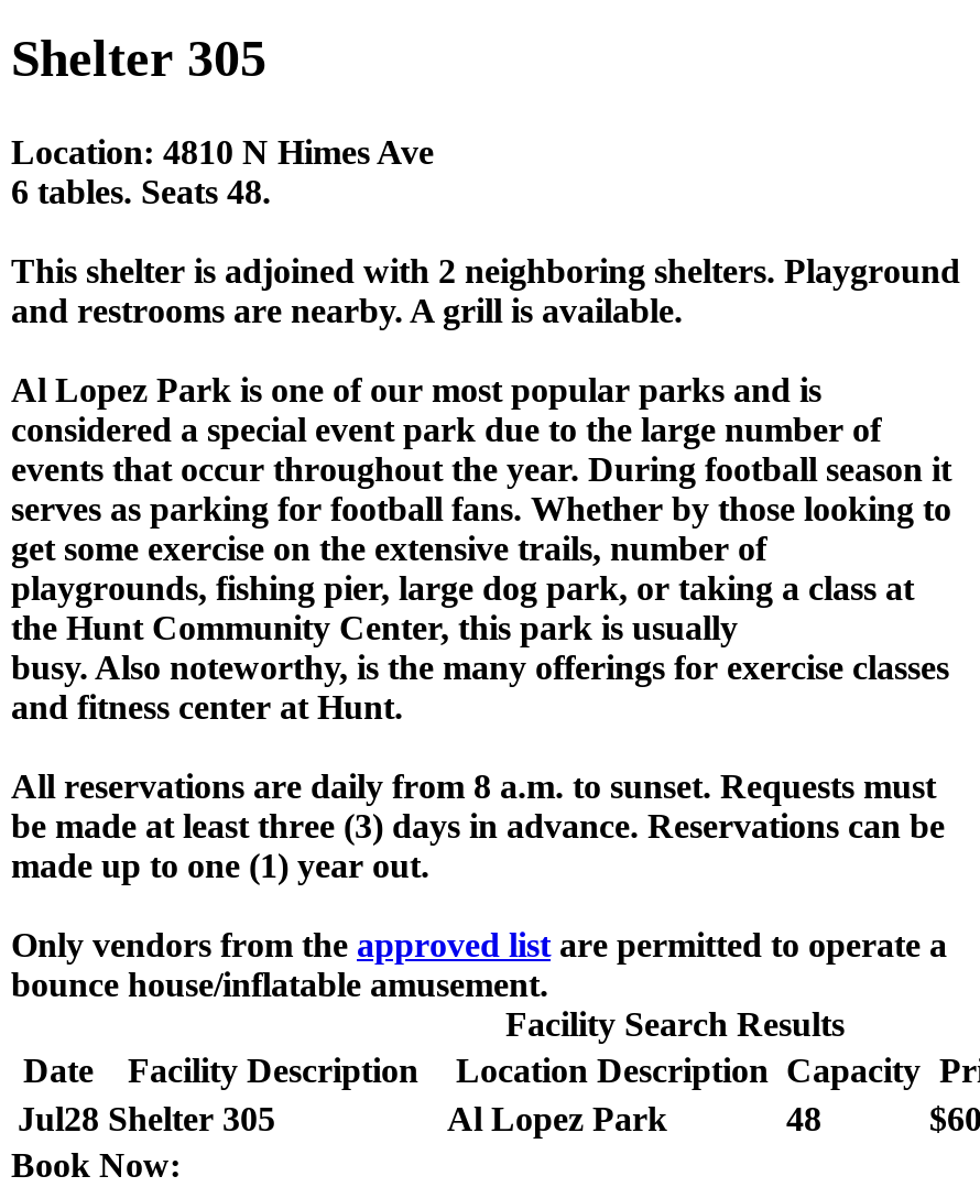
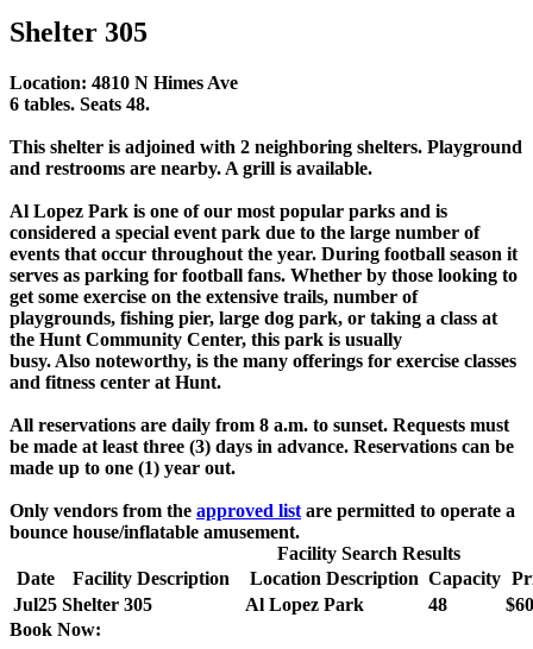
[18,1099,275,1136] Jul28 Shelter 305 -> [13,594,152,614] Jul25 Shelter 305

